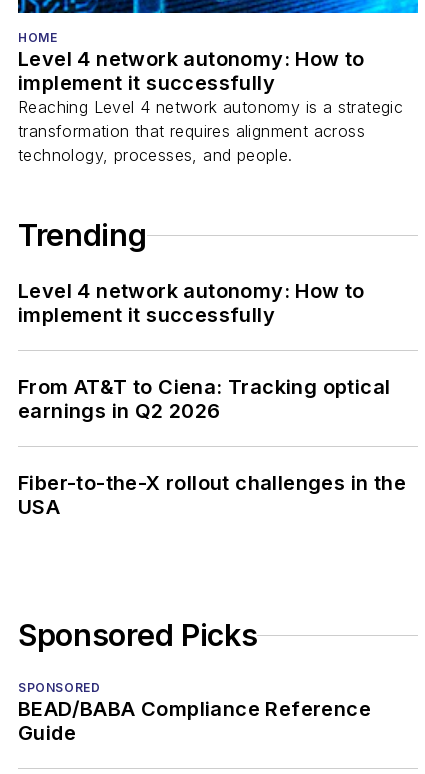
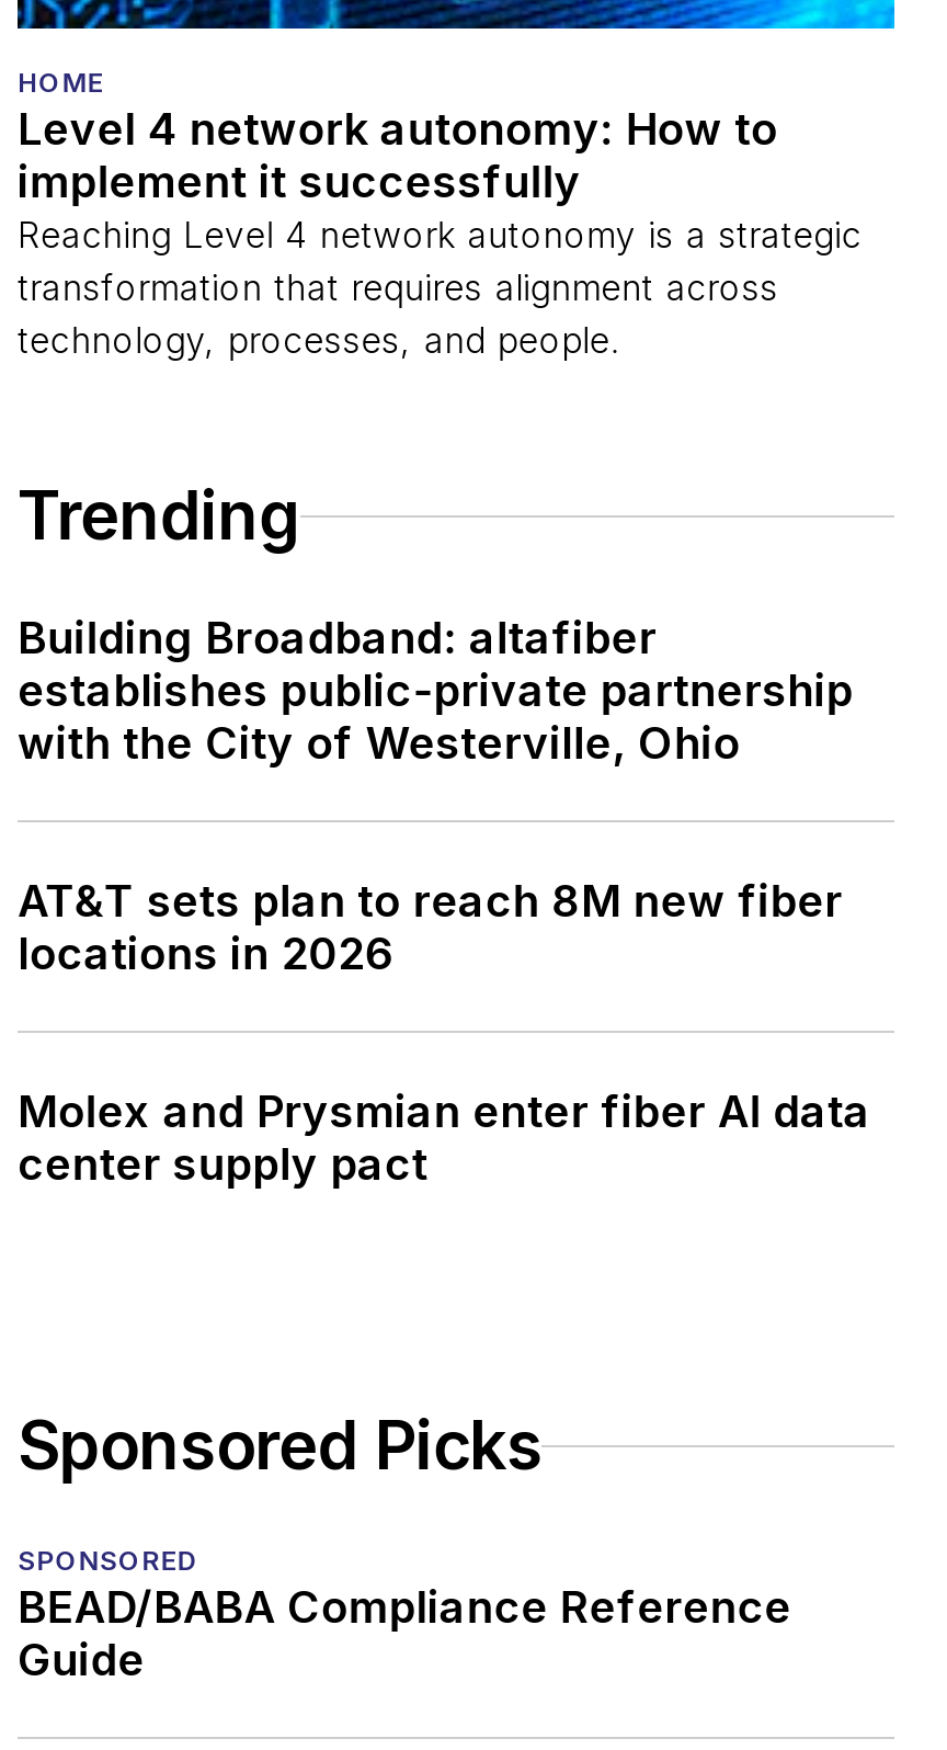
[18,279,365,327] Level 4 network autonomy: How to | implement it successfully -> [18,613,853,771] Building Broadband: altafiber | establishes public-private partnership | with the City of Westerville, Ohio
[18,375,390,423] From AT&T to Ciena: Tracking optical | earnings in Q2 2026 -> [18,876,843,981] AT&T sets plan to reach 8M new fiber | locations in 2026
[18,471,407,519] Fiber-to-the-X rollout challenges in the | USA -> [18,1086,871,1192] Molex and Prysmian enter fiber AI data | center supply pact

